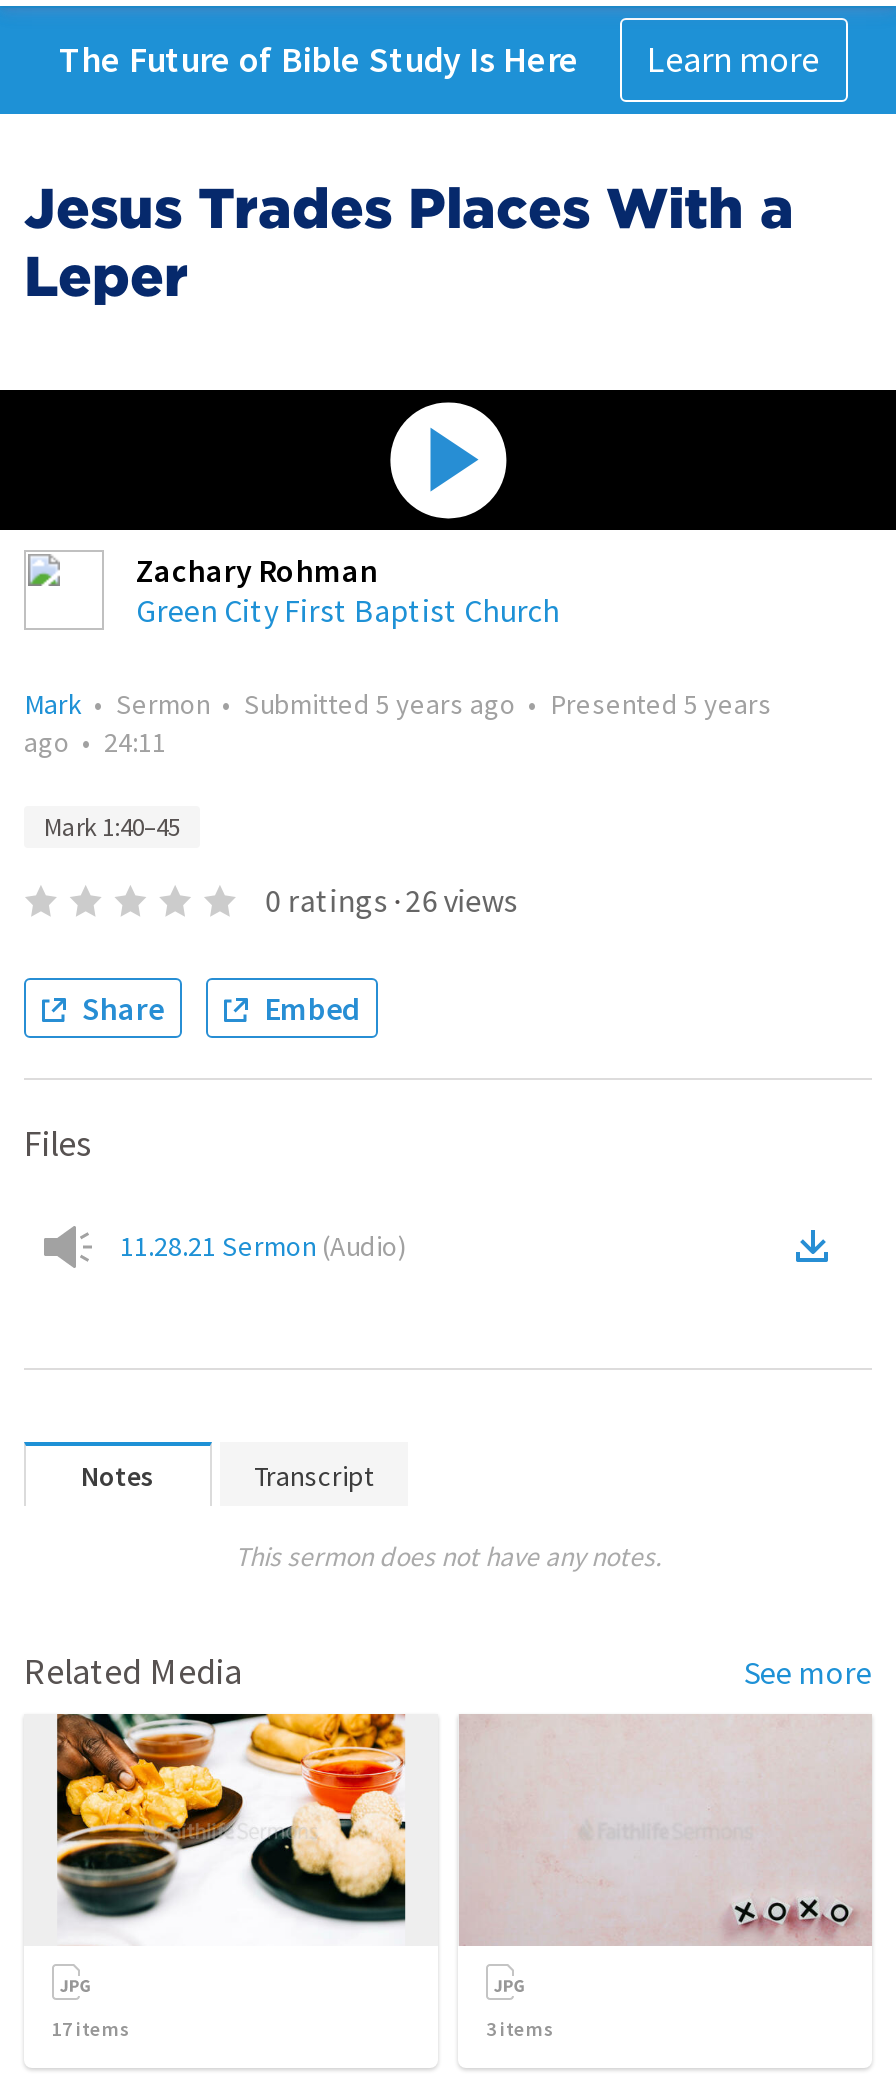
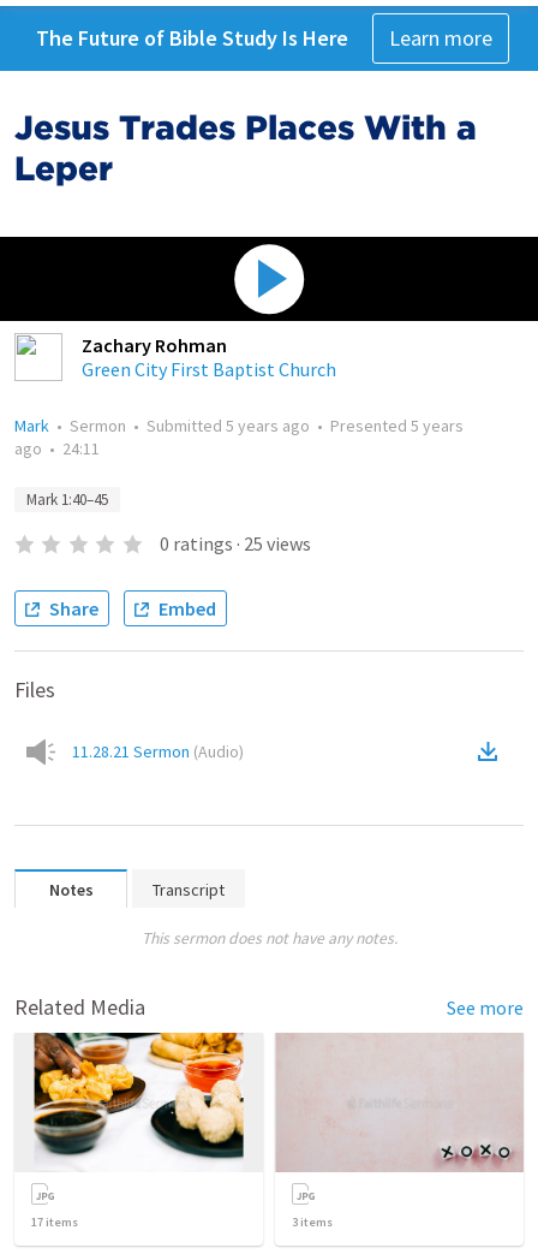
[265,880,517,920] 0 ratings · 26 views -> [159,531,311,555] 0 ratings · 25 views

